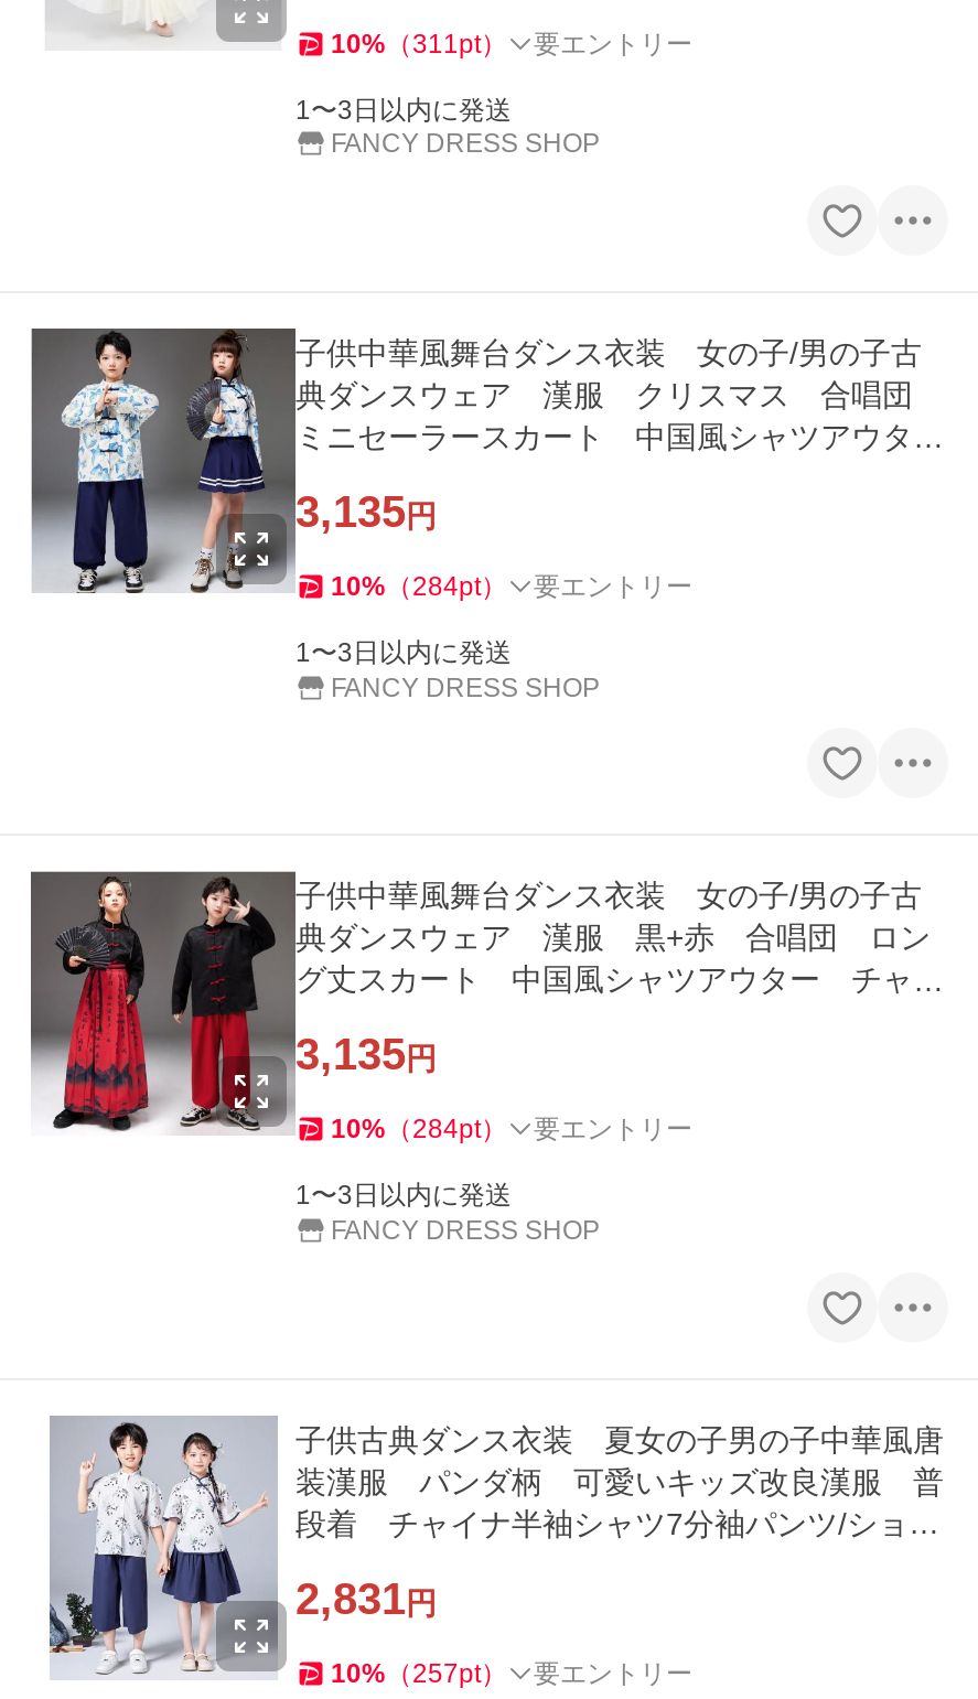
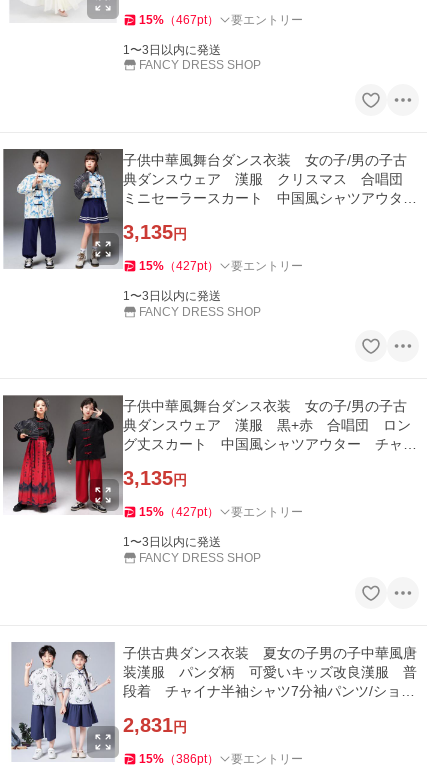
[331,28,692,59] 10%（311pt） 要エントリー -> [139,13,303,27] 15%（467pt） 要エントリー
[331,571,692,602] 10%（284pt） 要エントリー -> [139,259,303,273] 15%（427pt） 要エントリー
[331,1114,692,1145] 10%（284pt） 要エントリー -> [139,505,303,519] 15%（427pt） 要エントリー
[331,1658,692,1688] 10%（257pt） 要エントリー -> [139,752,303,766] 15%（386pt） 要エントリー

